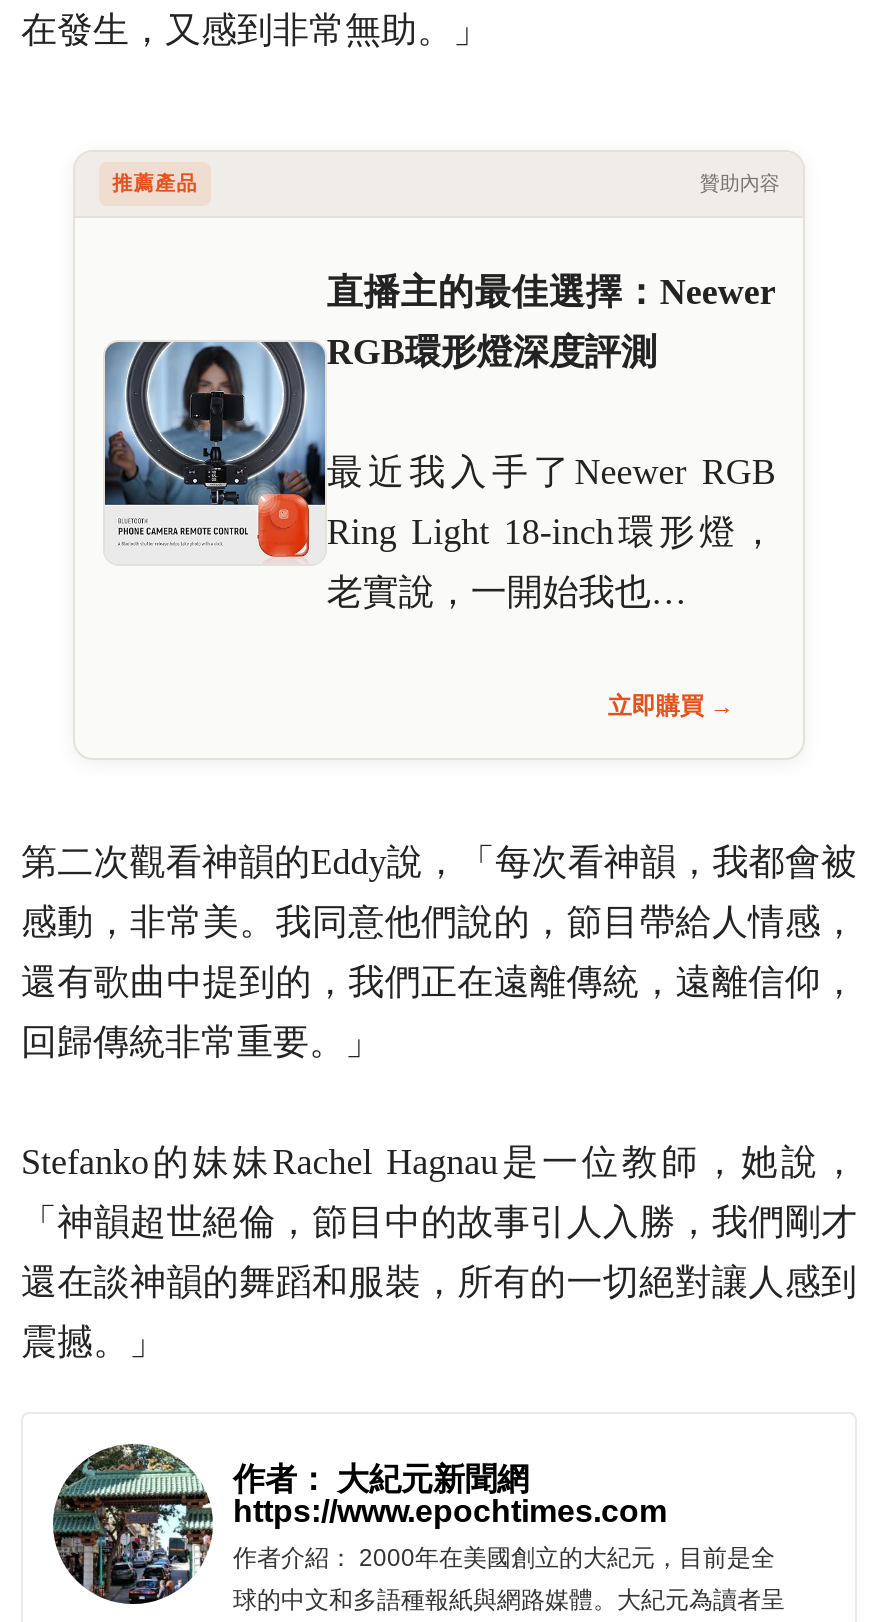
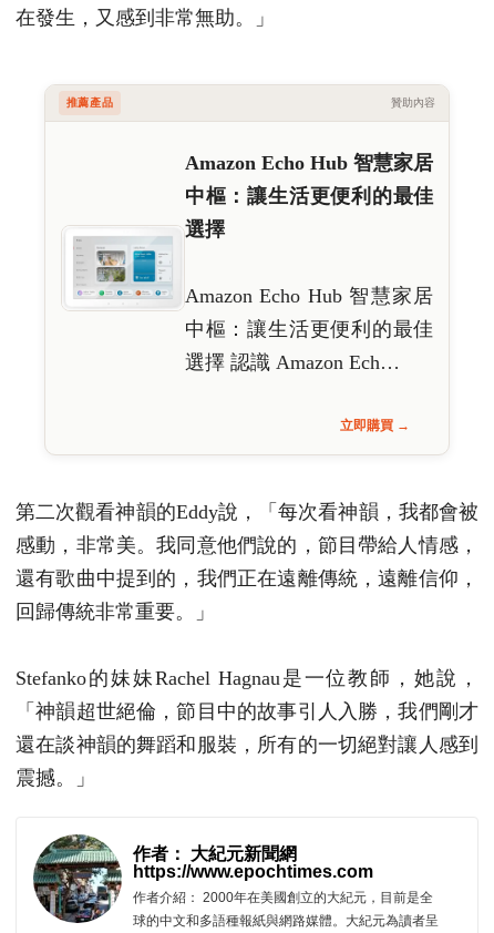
[103,273,776,613] [image] | 直播主的最佳選擇：Neewer | RGB環形燈深度評測 | 最近我入手了Neewer RGB | Ring Light 18-inch環形燈， | 老實說，一開始我也… -> [62,152,434,374] [image] | Amazon Echo Hub 智慧家居 | 中樞：讓生活更便利的最佳 | 選擇 | Amazon Echo Hub 智慧家居 | 中樞：讓生活更便利的最佳 | 選擇 認識 Amazon Ech…

